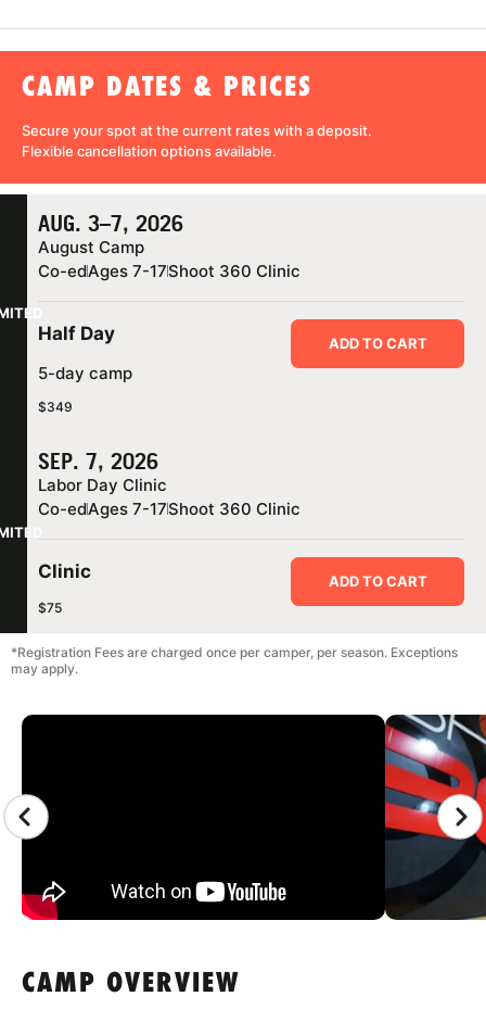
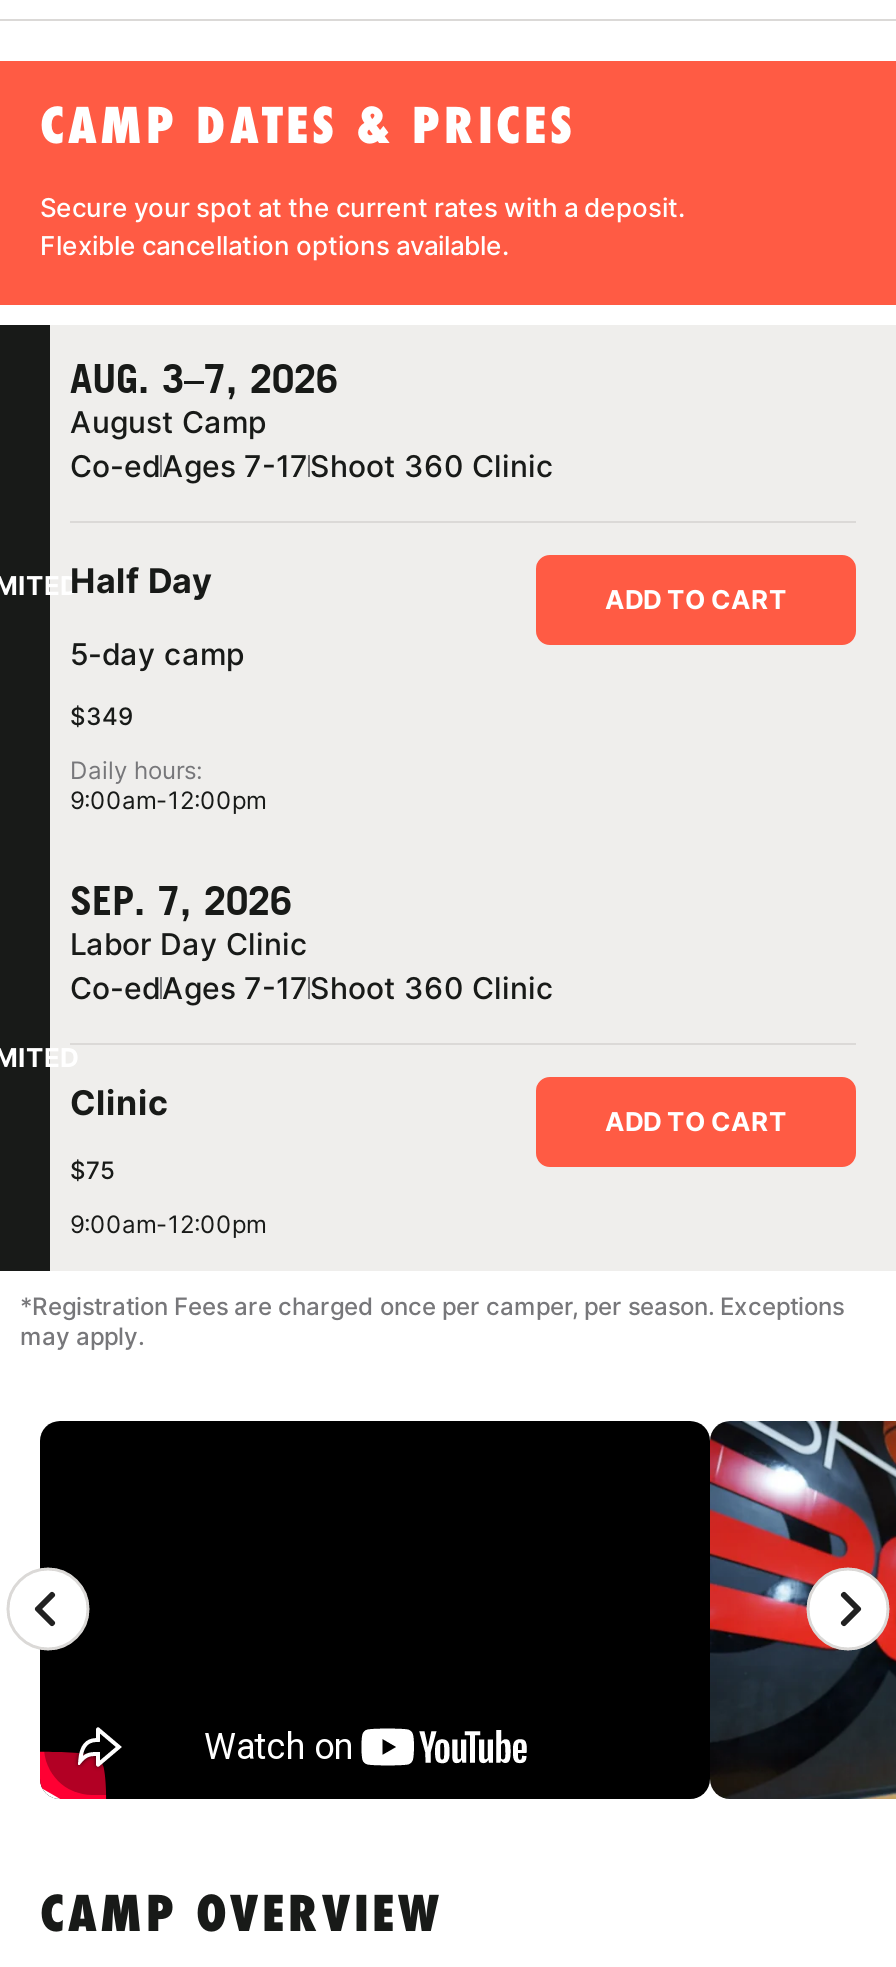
none -> [70,754,266,814] Daily hours: | 9:00am-12:00pm
none -> [70,1208,266,1238] 9:00am-12:00pm

